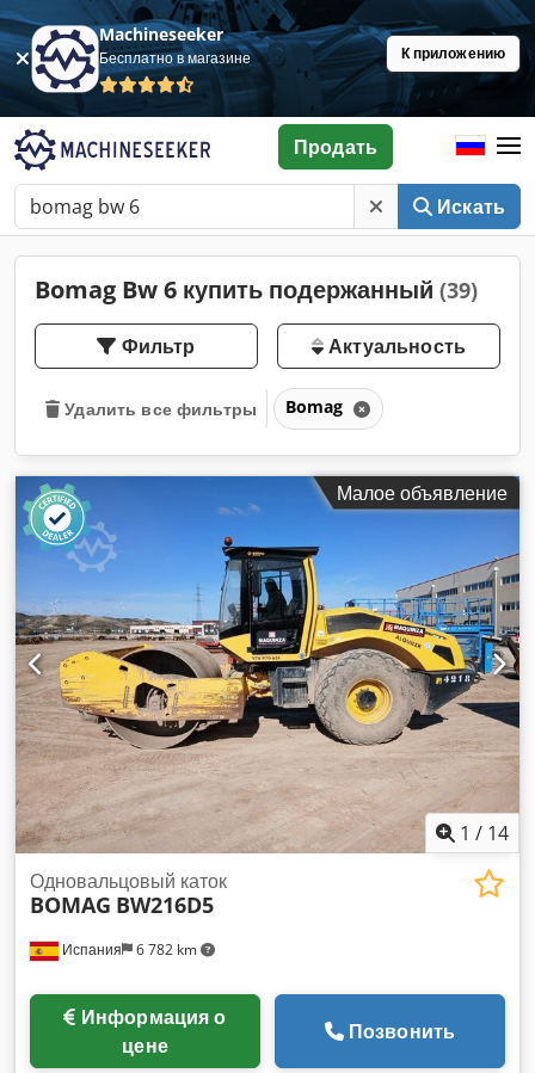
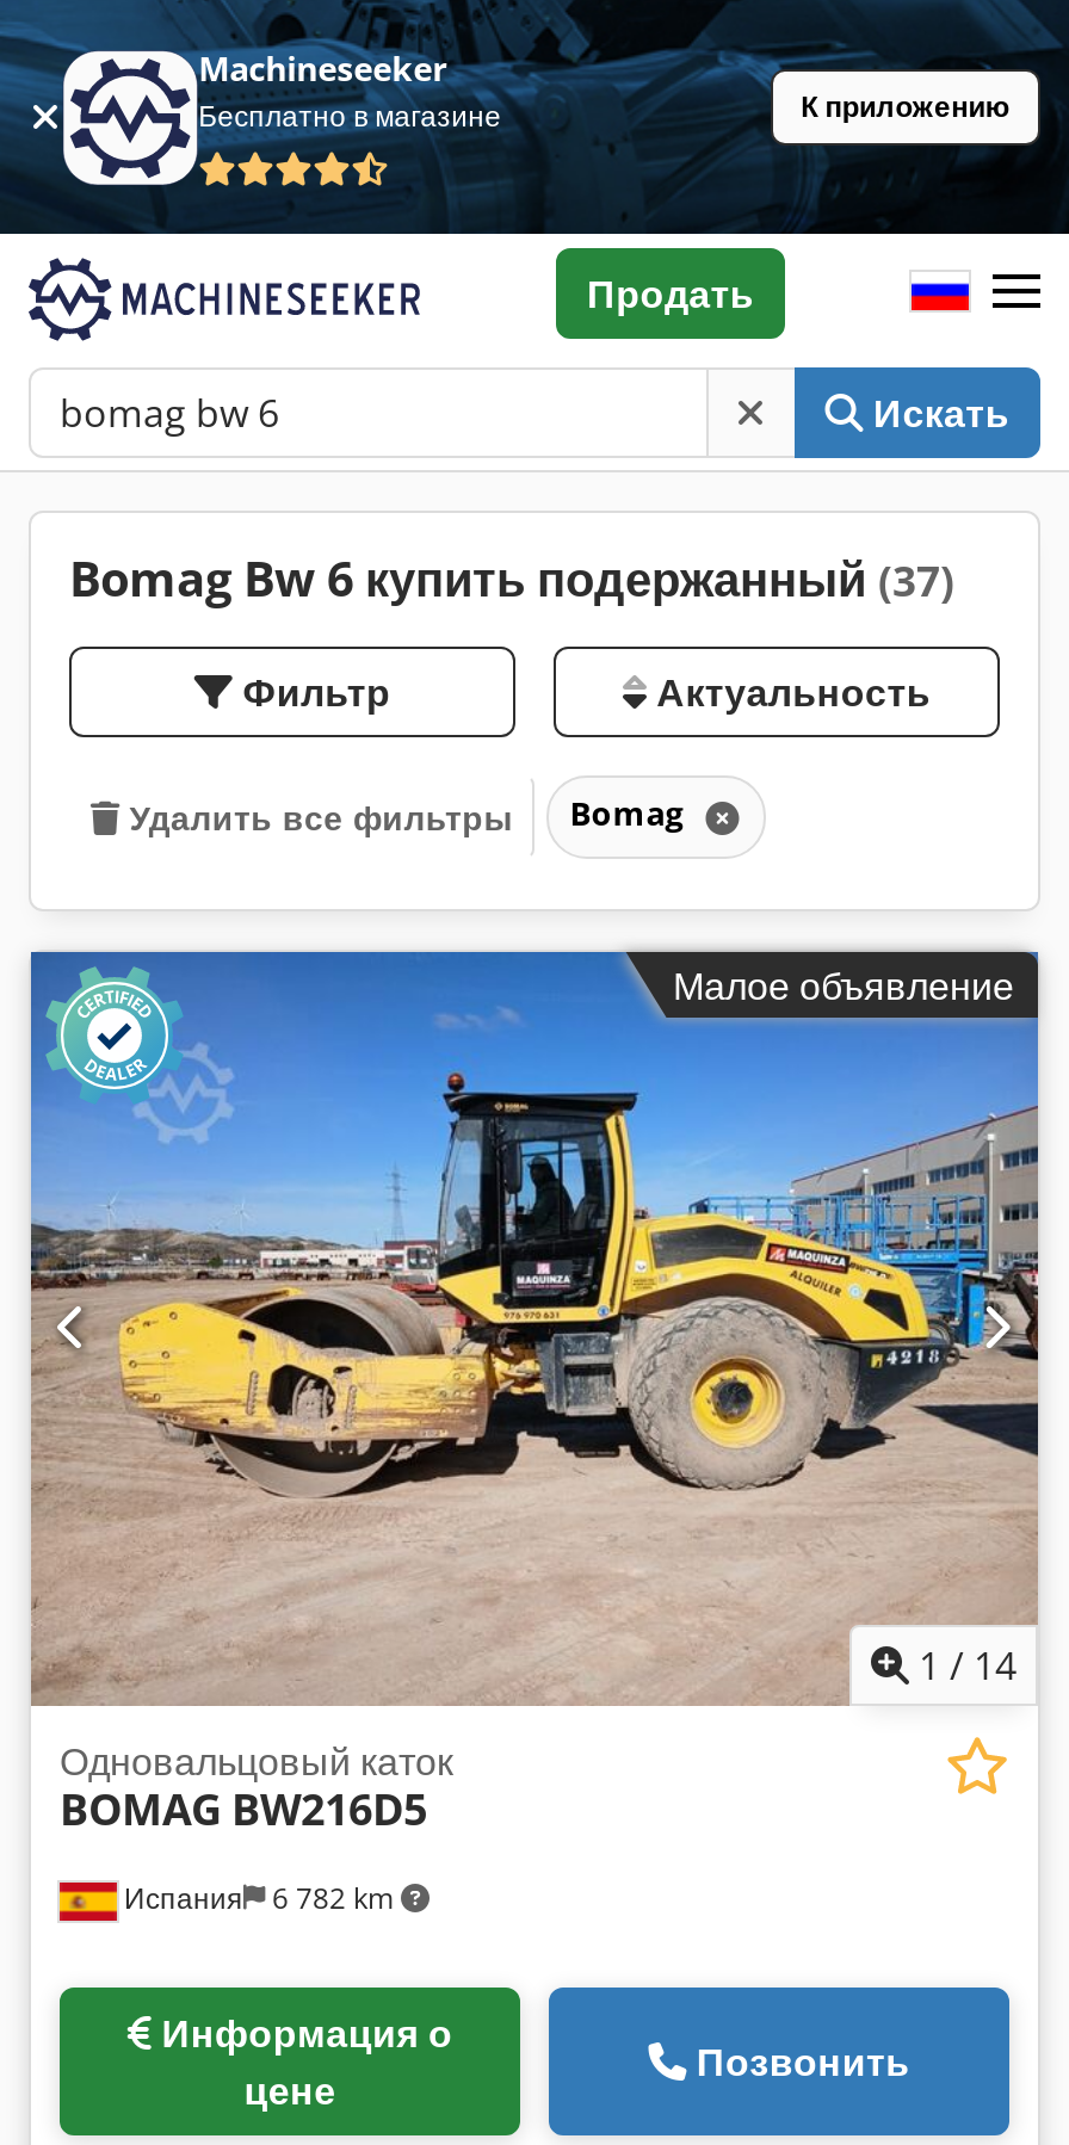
[35,273,478,306] Bomag Bw 6 купить подержанный (39) -> [69,546,954,611] Bomag Bw 6 купить подержанный (37)

